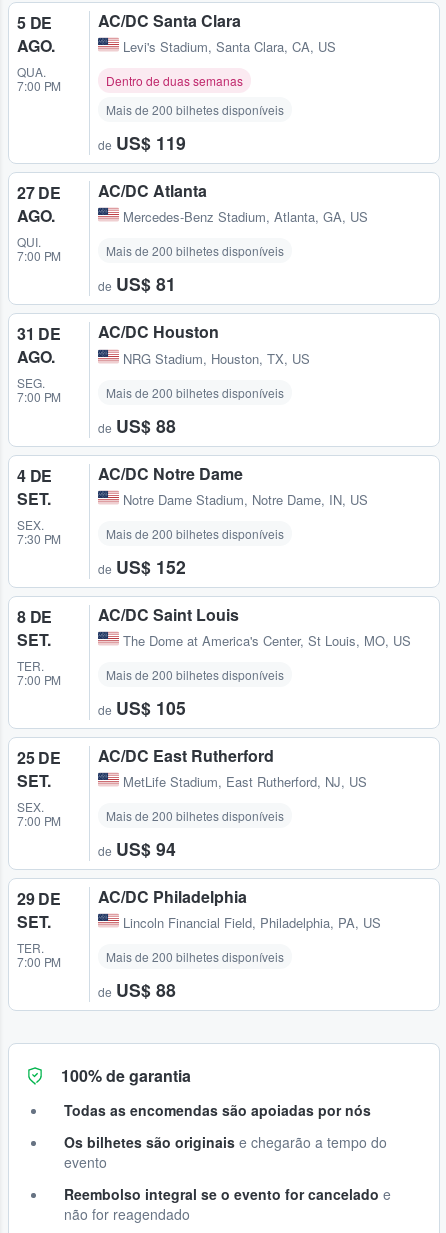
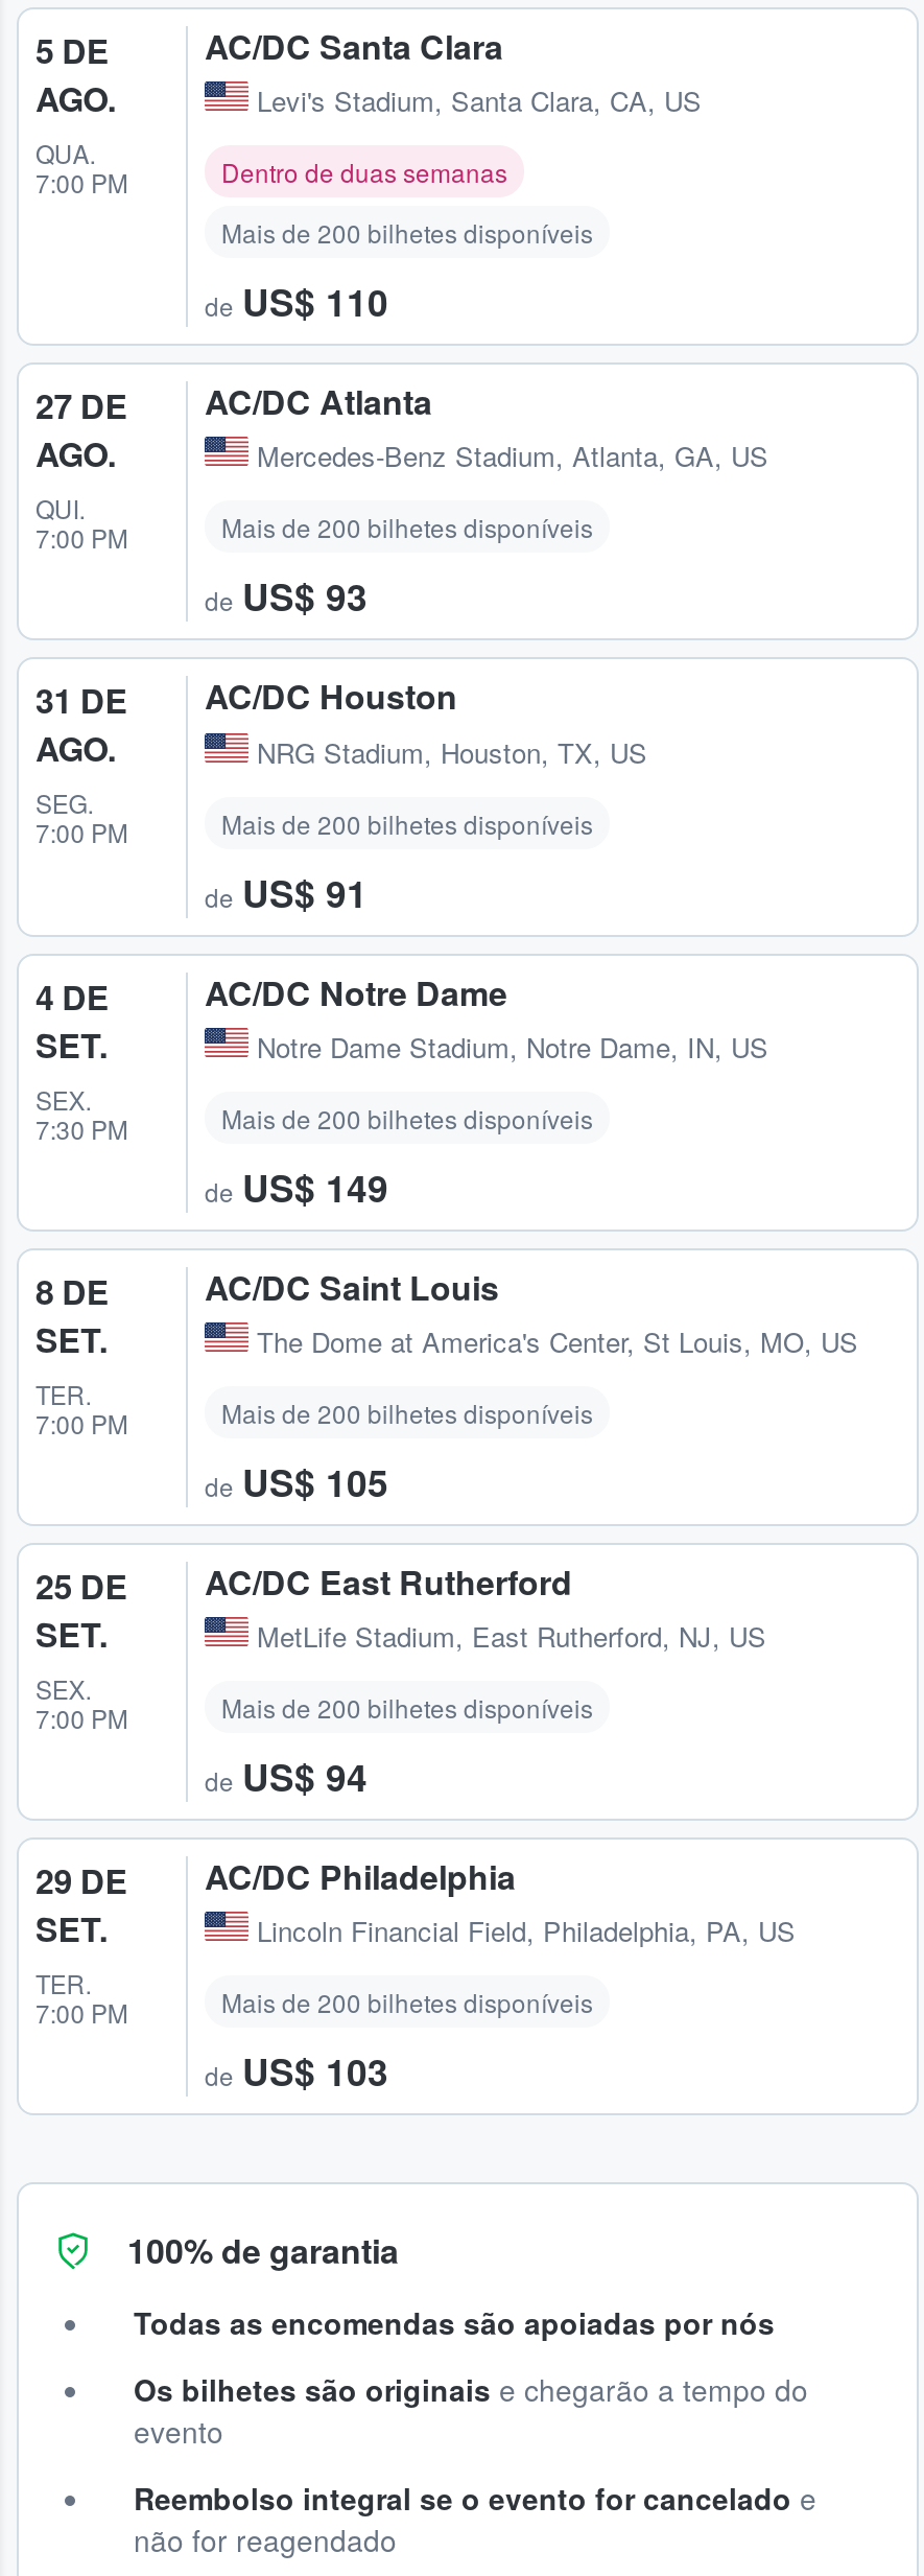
[98,130,186,155] de US$ 119 -> [205,276,388,328] de US$ 110
[98,271,176,296] de US$ 81 -> [205,570,368,623] de US$ 93
[98,413,176,438] de US$ 88 -> [205,865,368,917] de US$ 91
[98,554,186,579] de US$ 152 -> [205,1160,388,1212] de US$ 149
[98,977,176,1002] de US$ 88 -> [205,2044,388,2096] de US$ 103

